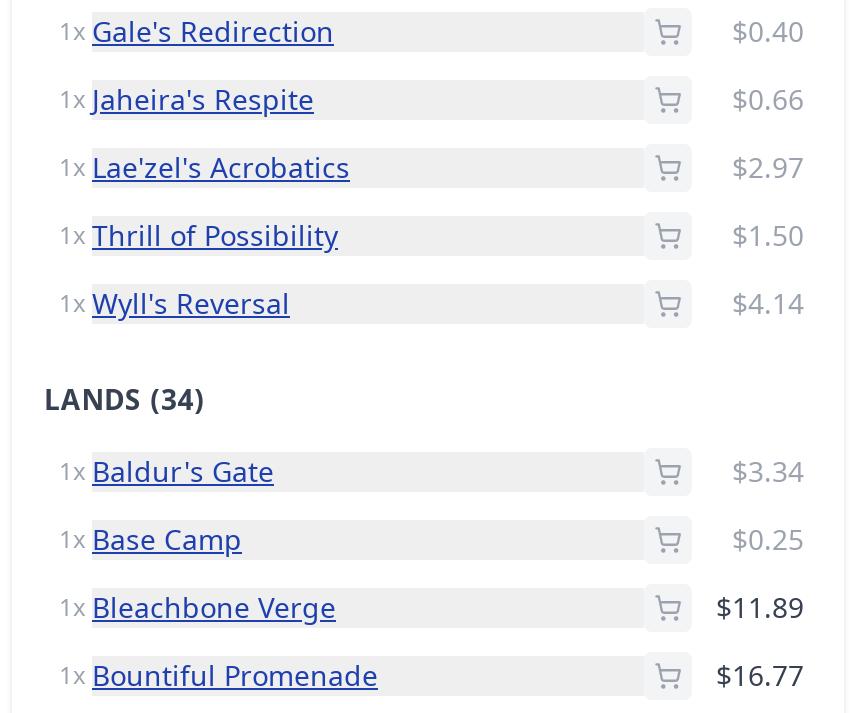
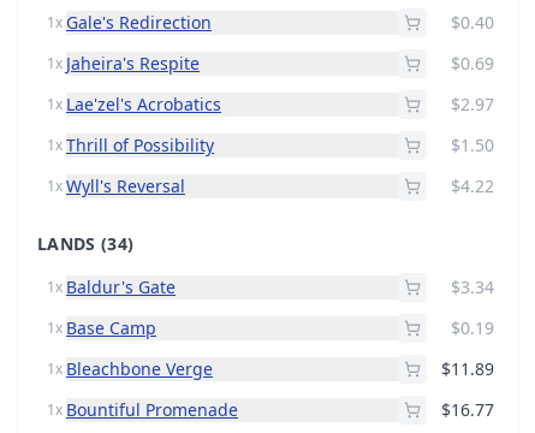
[732,80,804,118] $0.66 -> [451,52,494,75] $0.69
[732,284,804,322] $4.14 -> [451,174,494,197] $4.22
[732,520,804,558] $0.25 -> [451,316,494,339] $0.19

